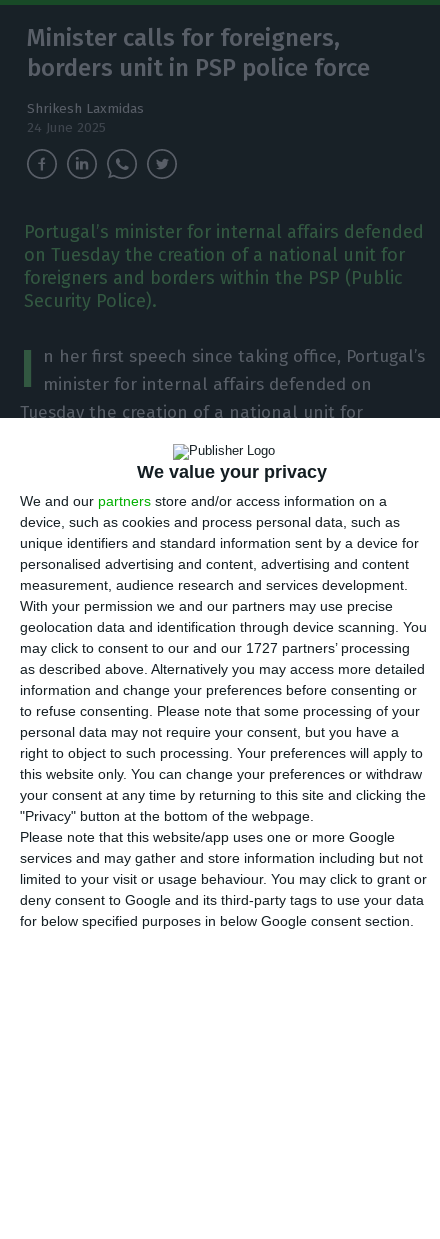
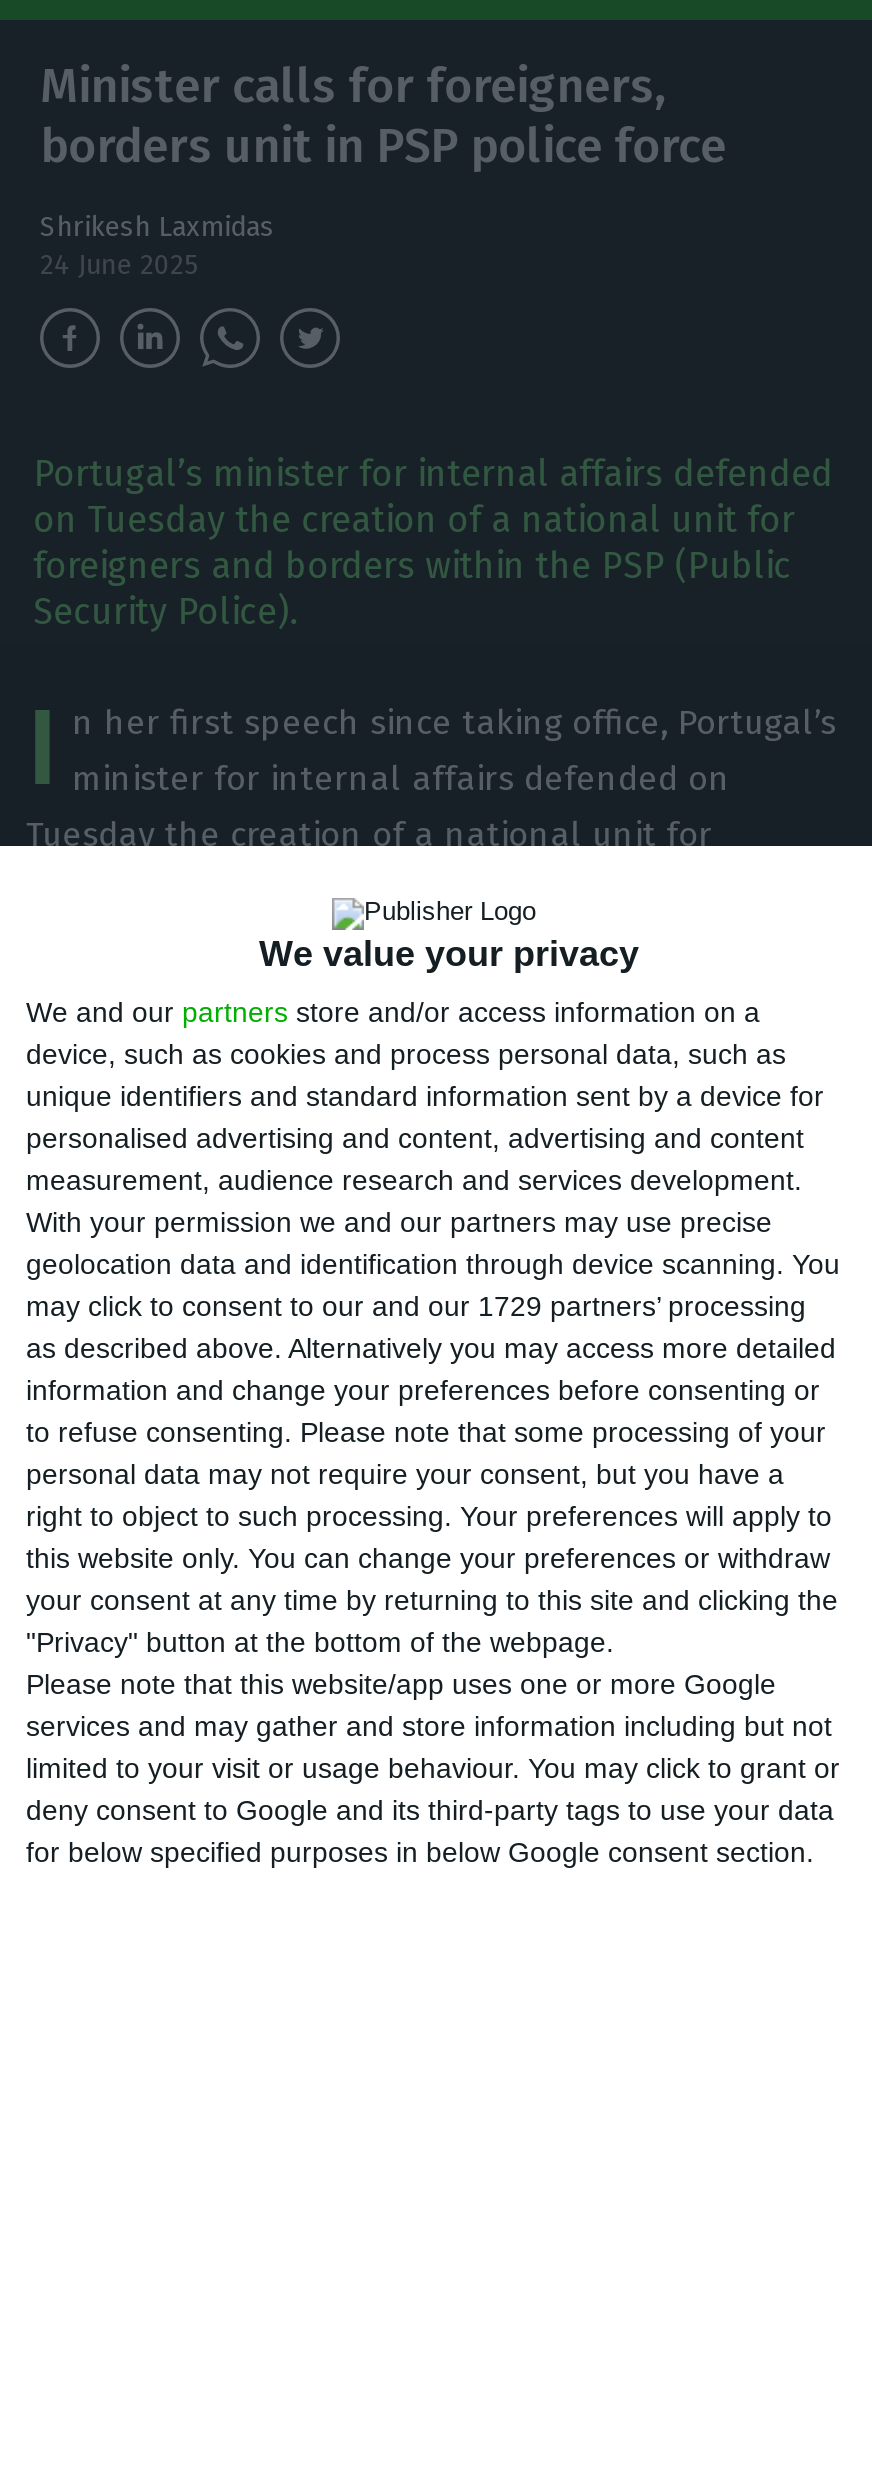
[20,640,410,656] may click to consent to our and our 1727 partners’ processing -> [26,1290,806,1322] may click to consent to our and our 1729 partners’ processing

